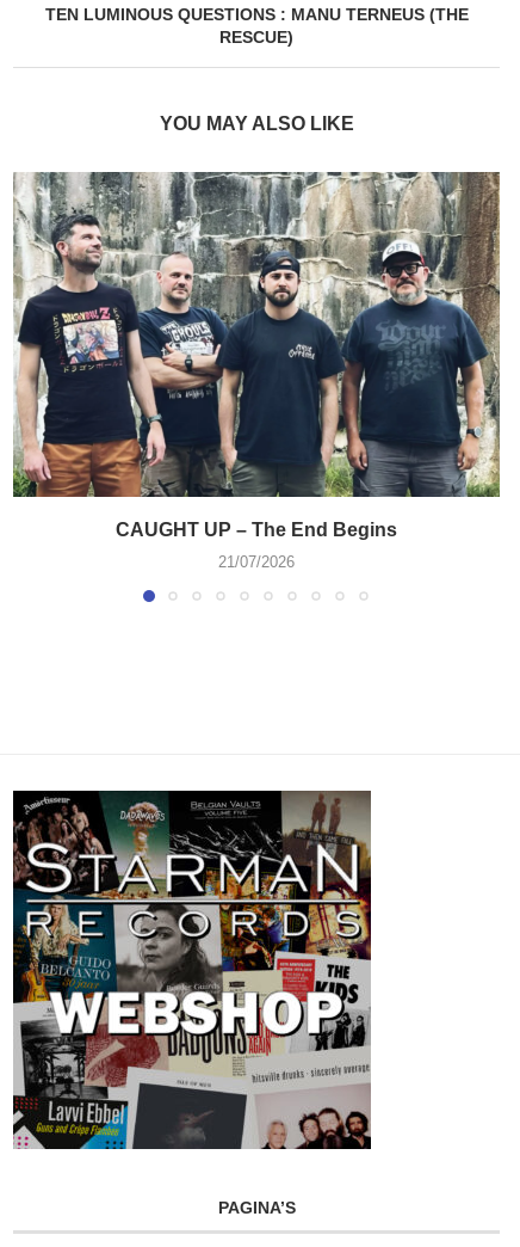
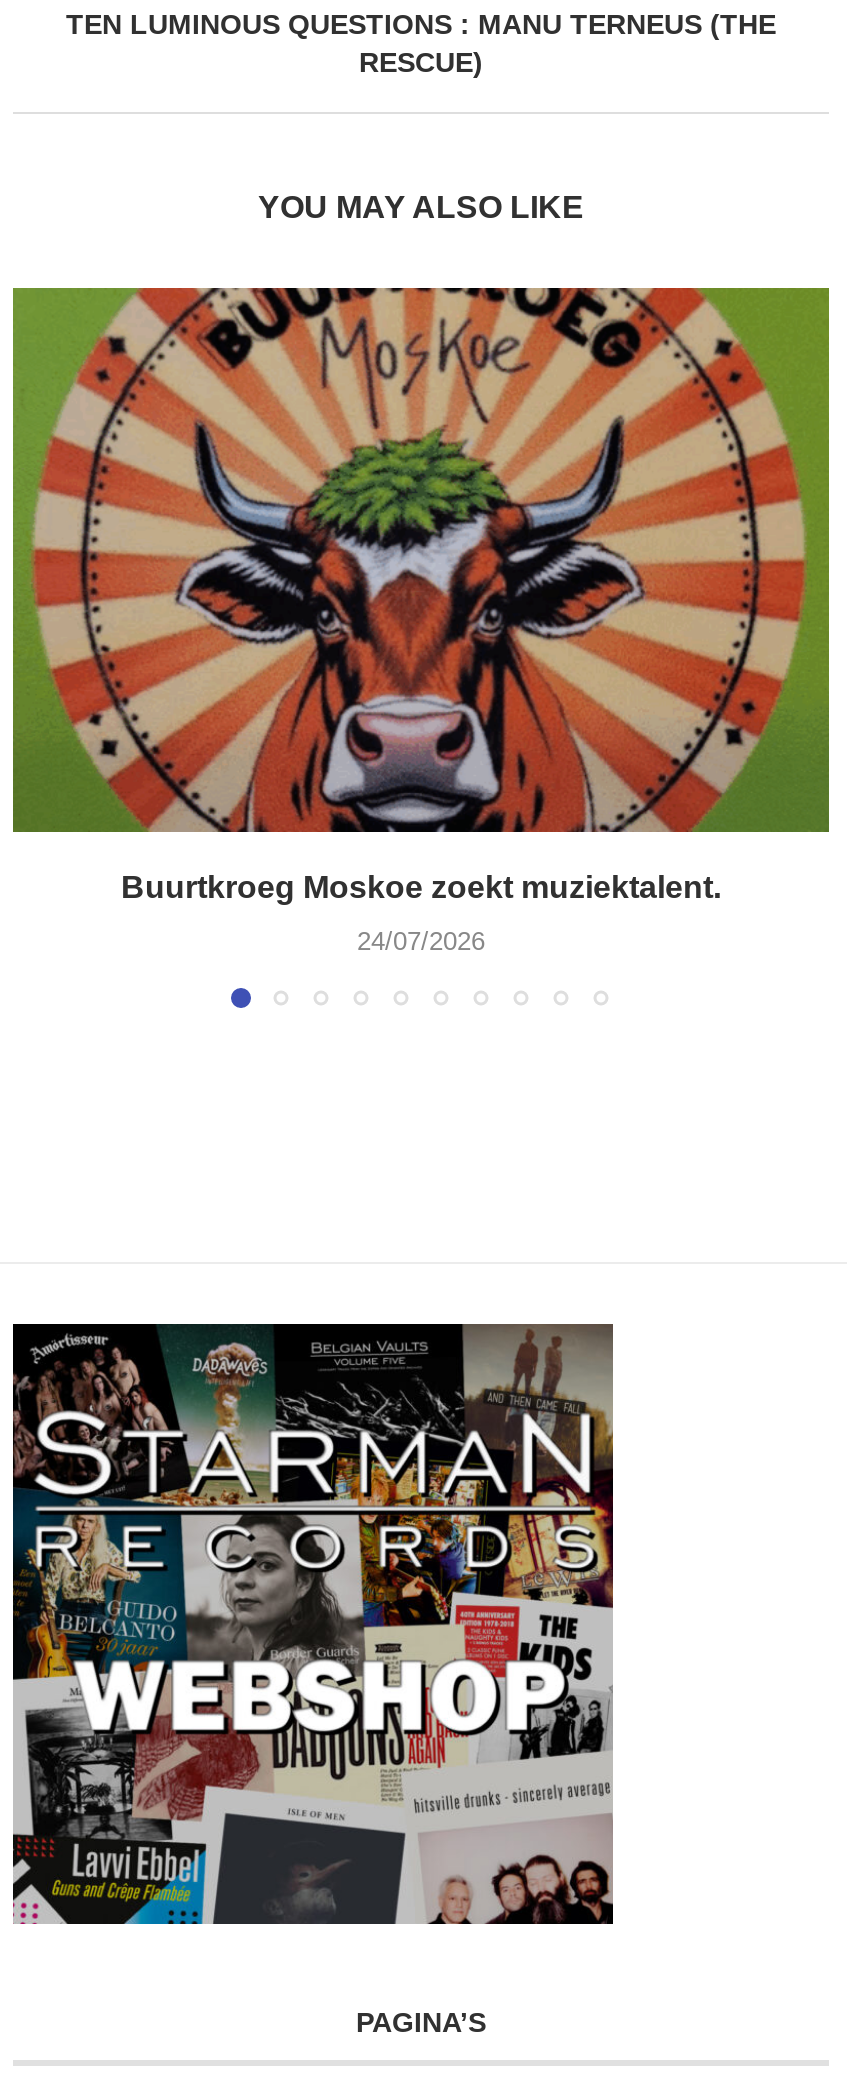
[13,171,500,539] [image] | CAUGHT UP – The End Begins -> [11,286,829,903] [image] | Buurtkroeg Moskoe zoekt muziektalent.
[218,552,295,570] 21/07/2026 -> [357,925,485,955] 24/07/2026

